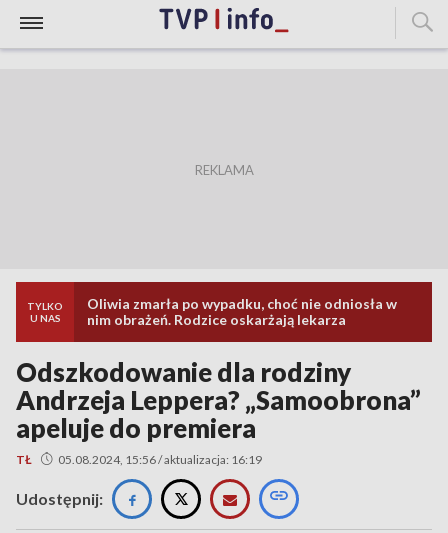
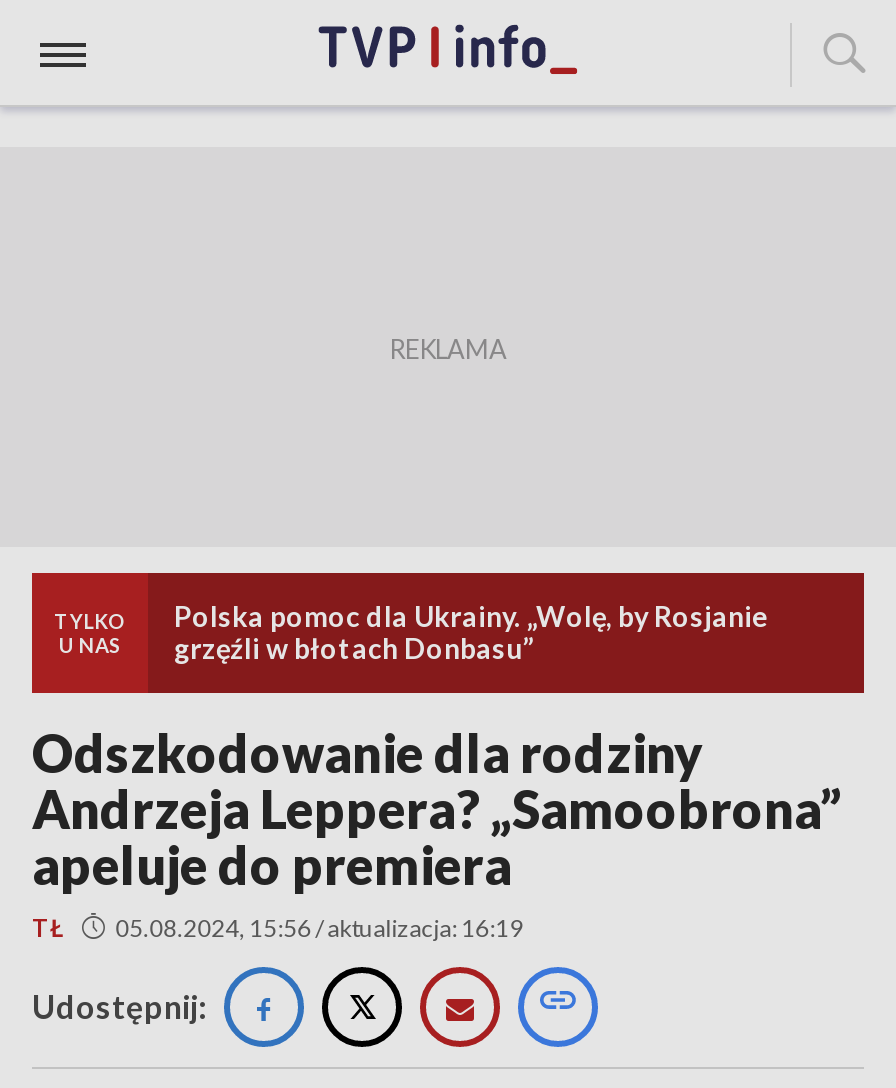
[87,295,397,328] Oliwia zmarła po wypadku, choć nie odniosła w | nim obrażeń. Rodzice oskarżają lekarza -> [174,599,768,665] Polska pomoc dla Ukrainy. „Wolę, by Rosjanie | grzęźli w błotach Donbasu”

